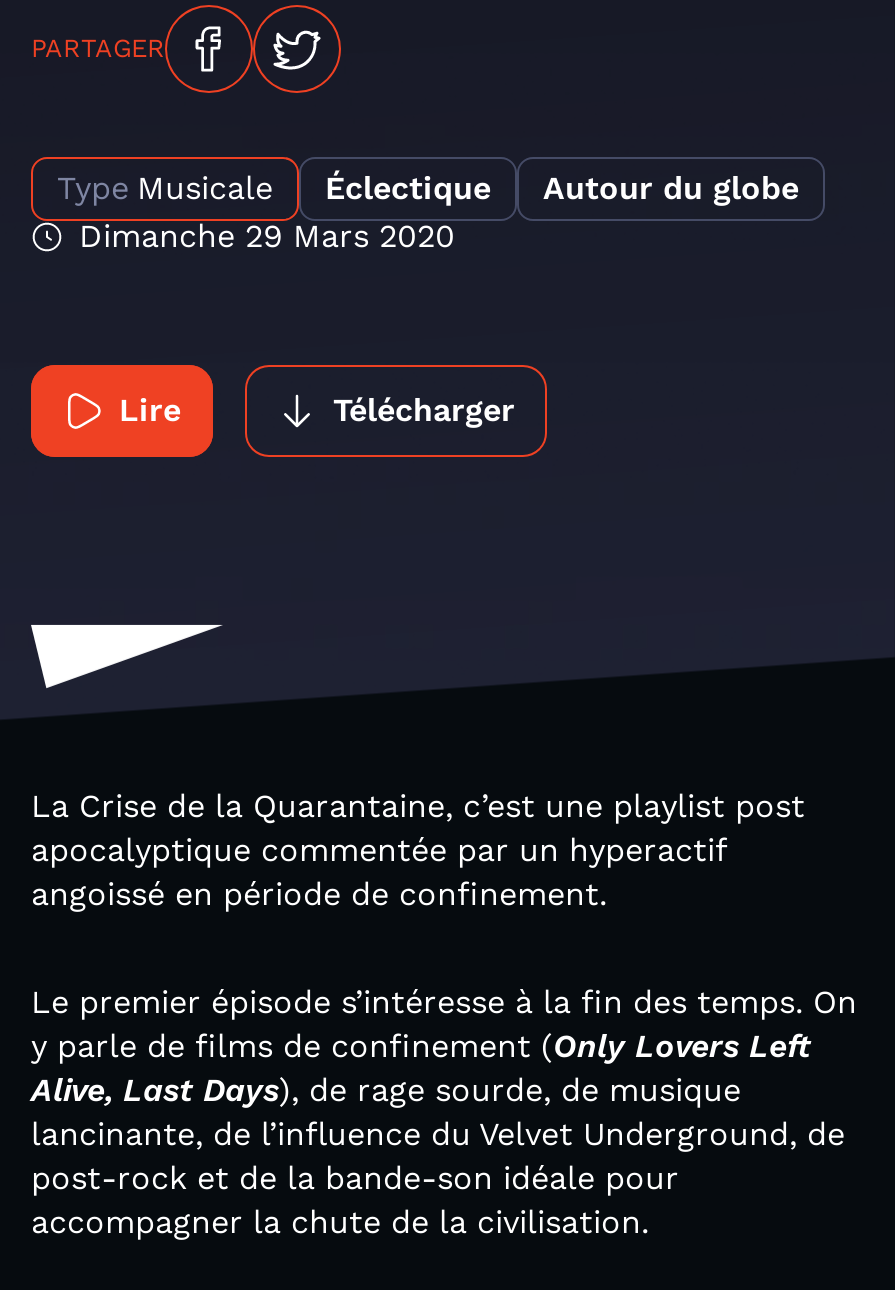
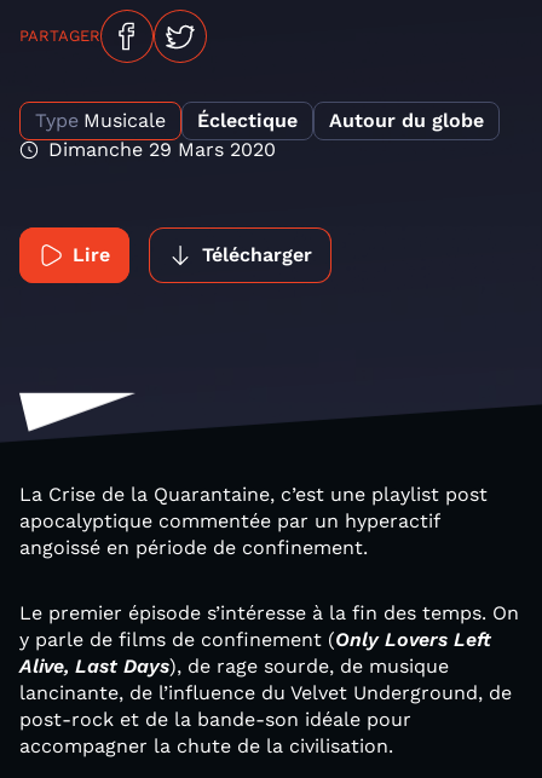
[29,623,221,701] [image] -> [19,385,134,432] [image]

